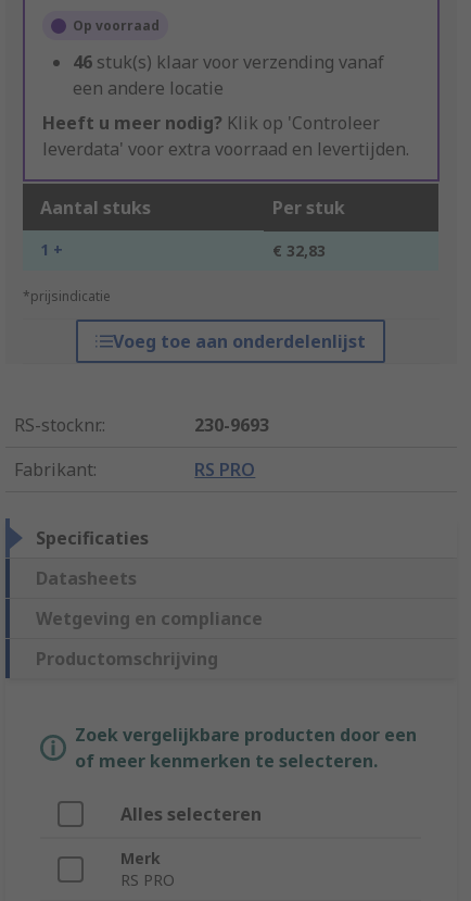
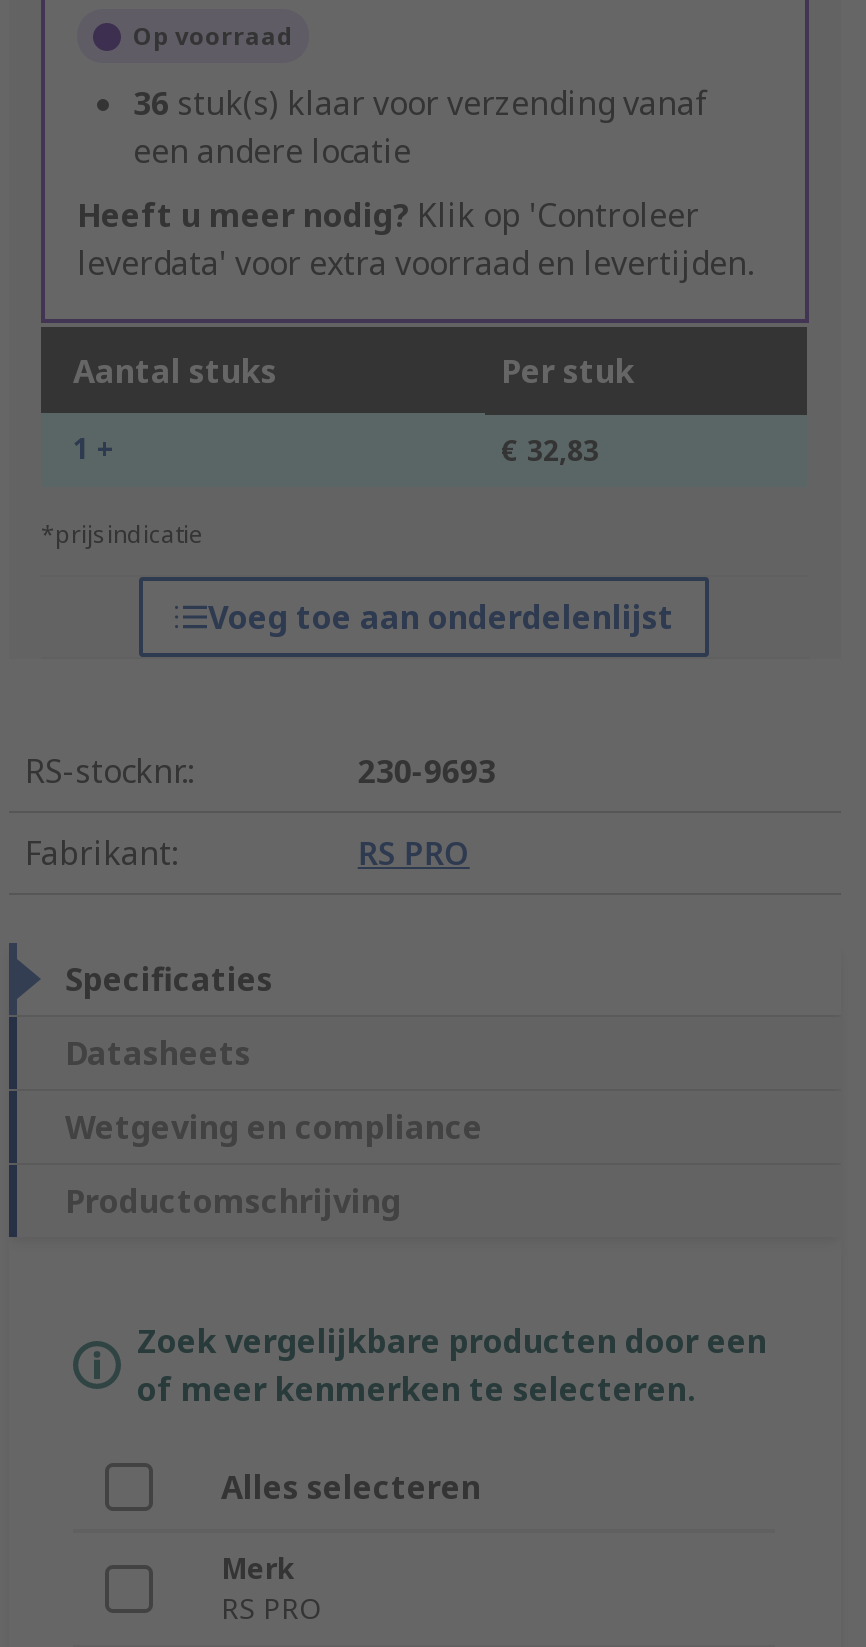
[73,51,384,74] 46 stuk(s) klaar voor verzending vanaf -> [133,82,707,126] 36 stuk(s) klaar voor verzending vanaf

